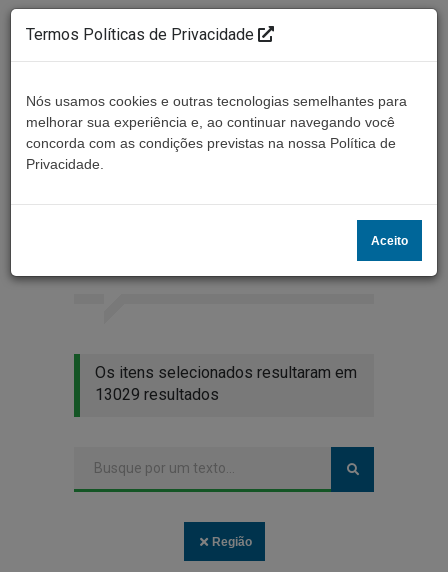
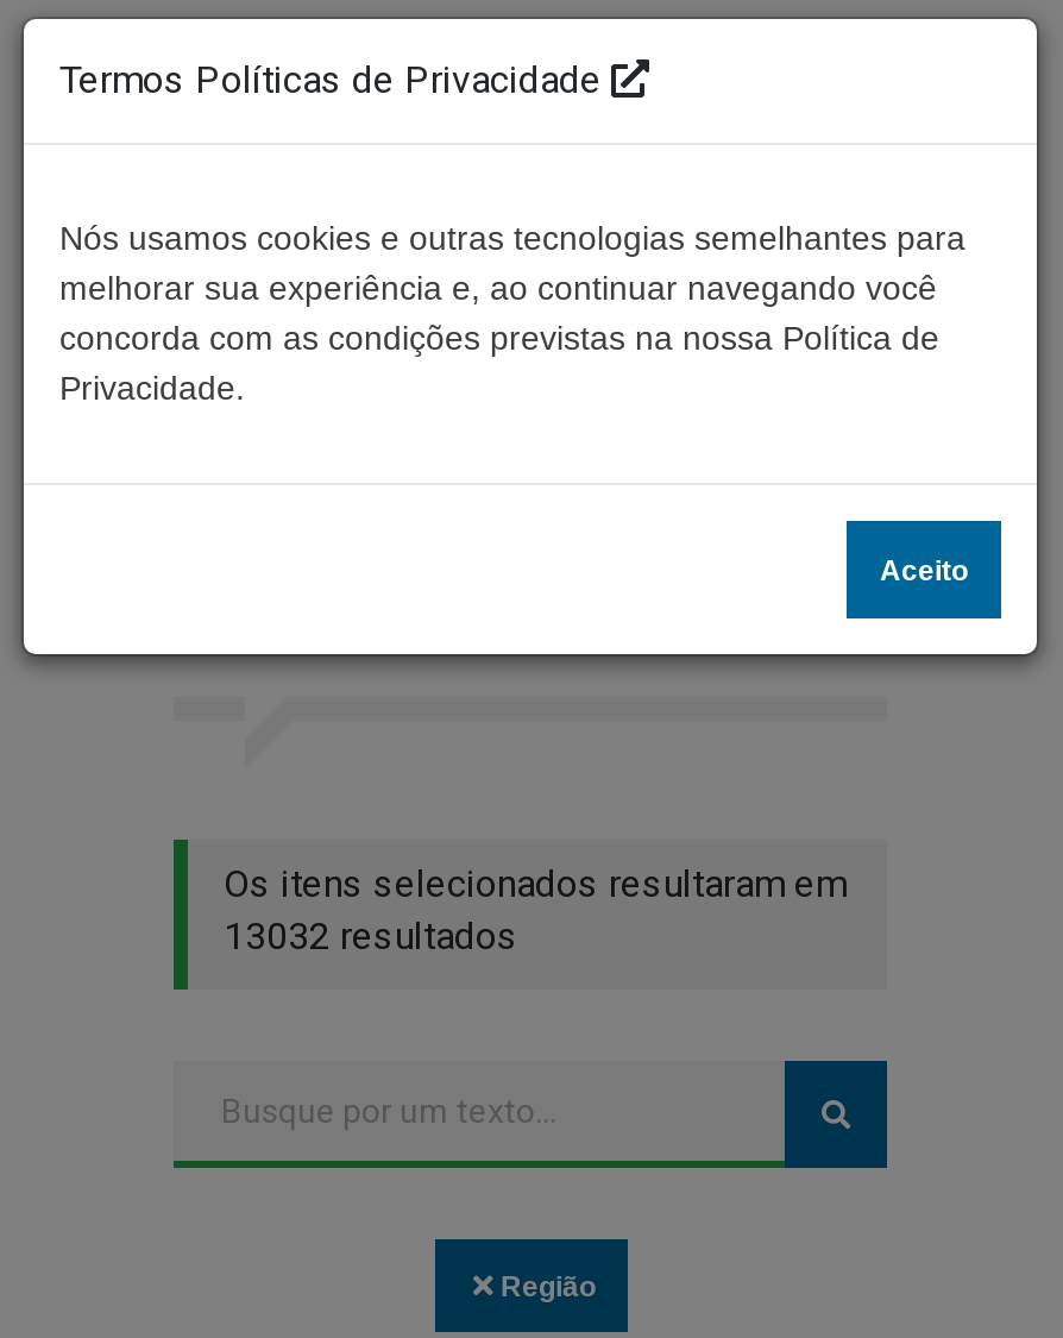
[95,385,219,404] 13029 resultados -> [224,913,518,959] 13032 resultados

